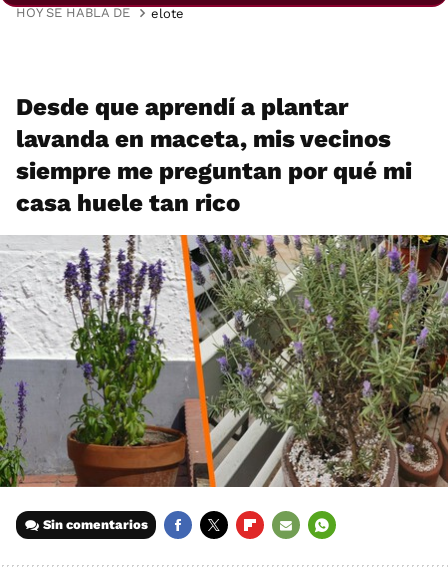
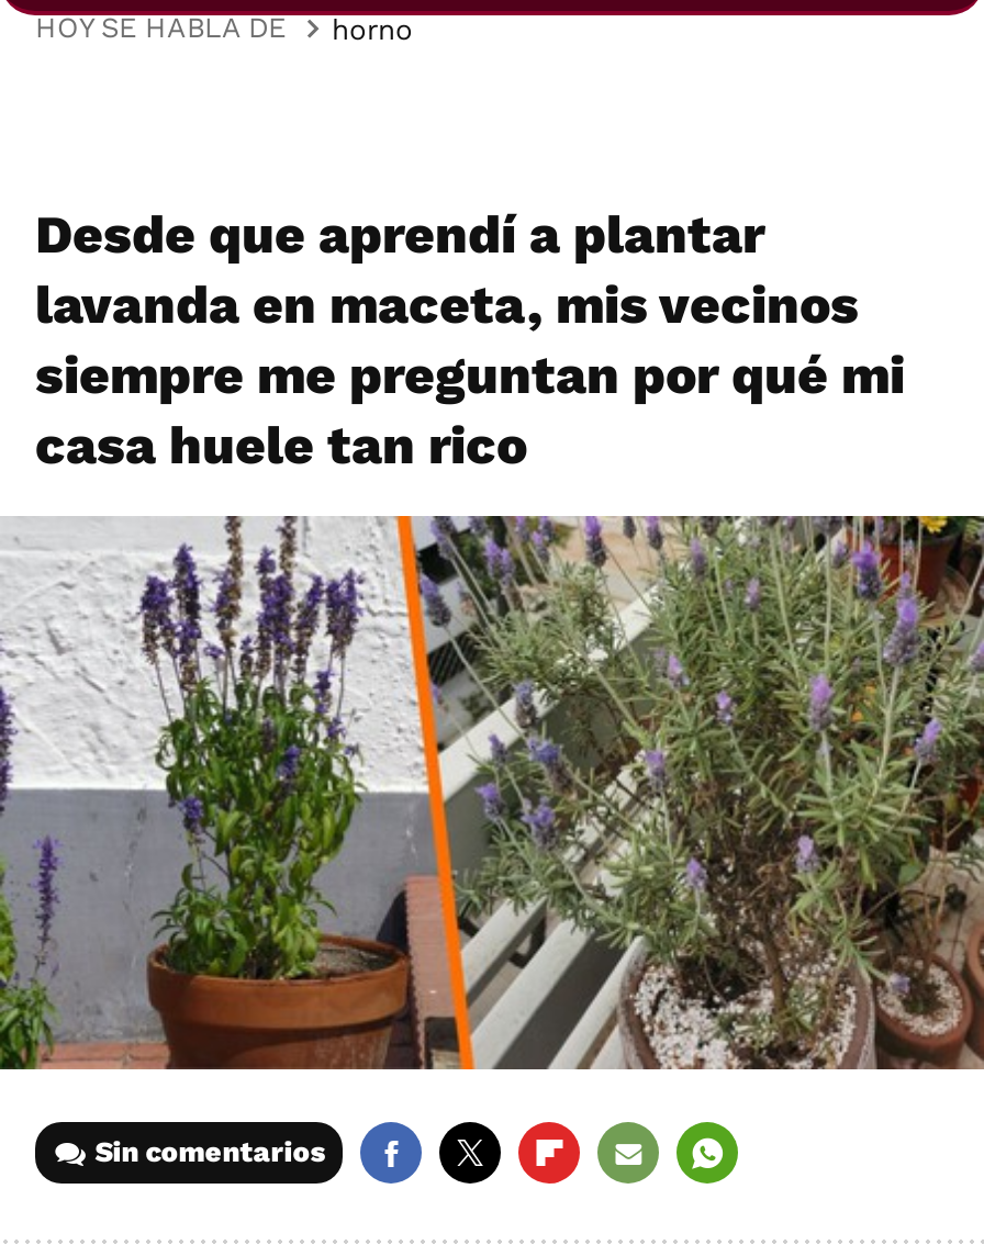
[151,5,184,20] elote -> [332,12,413,45] horno

